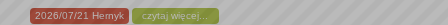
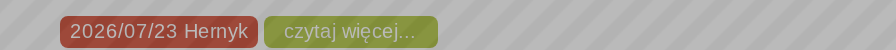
[35,10,208,21] 2026/07/21 Hernyk czytaj więcej... -> [70,20,416,42] 2026/07/23 Hernyk czytaj więcej...

